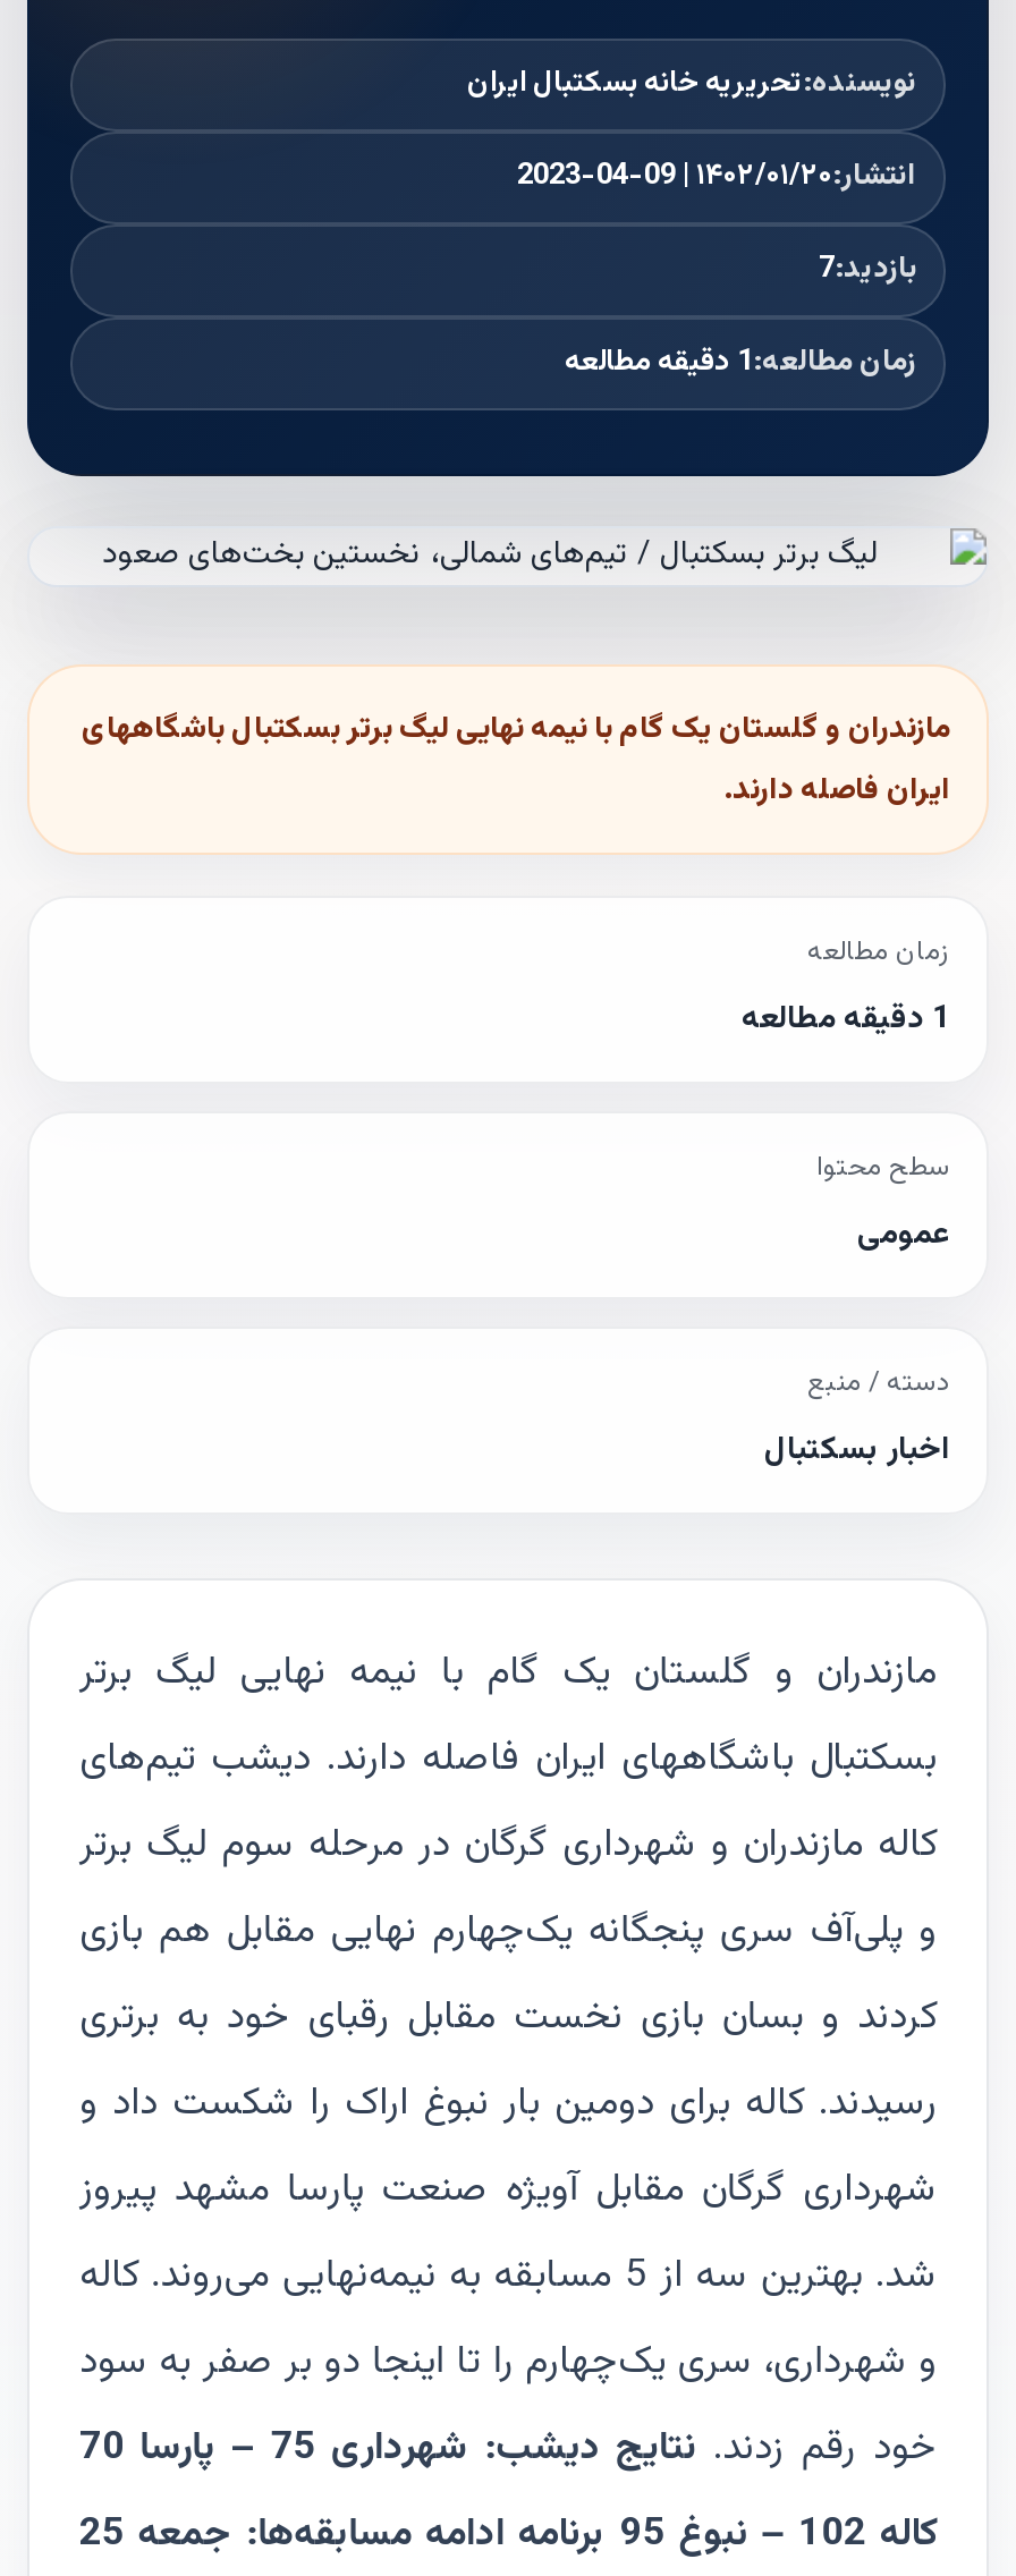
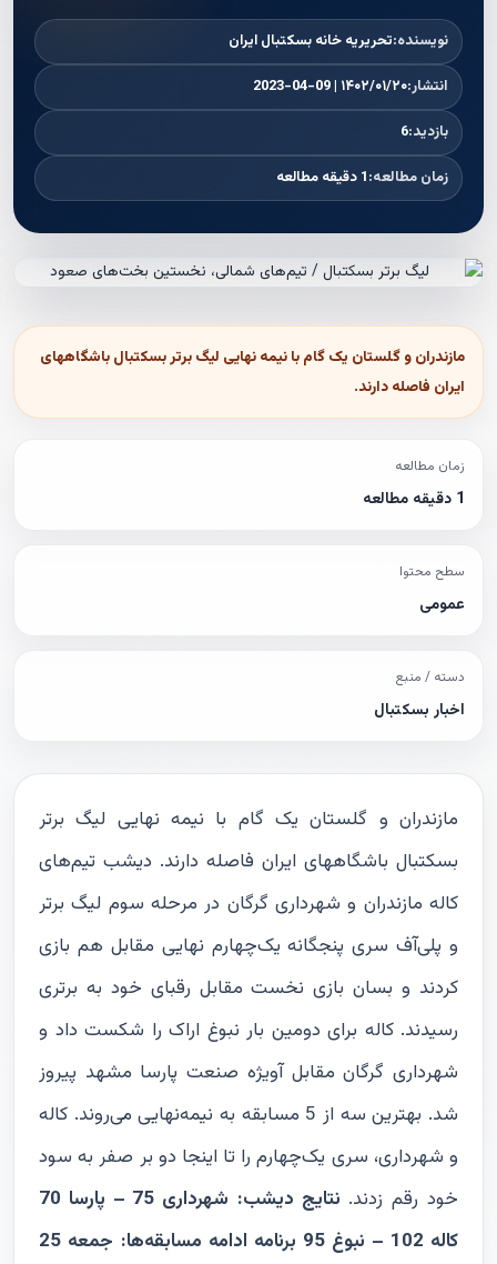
[819,247,916,293] بازدید:7 -> [400,121,448,143] بازدید:6

